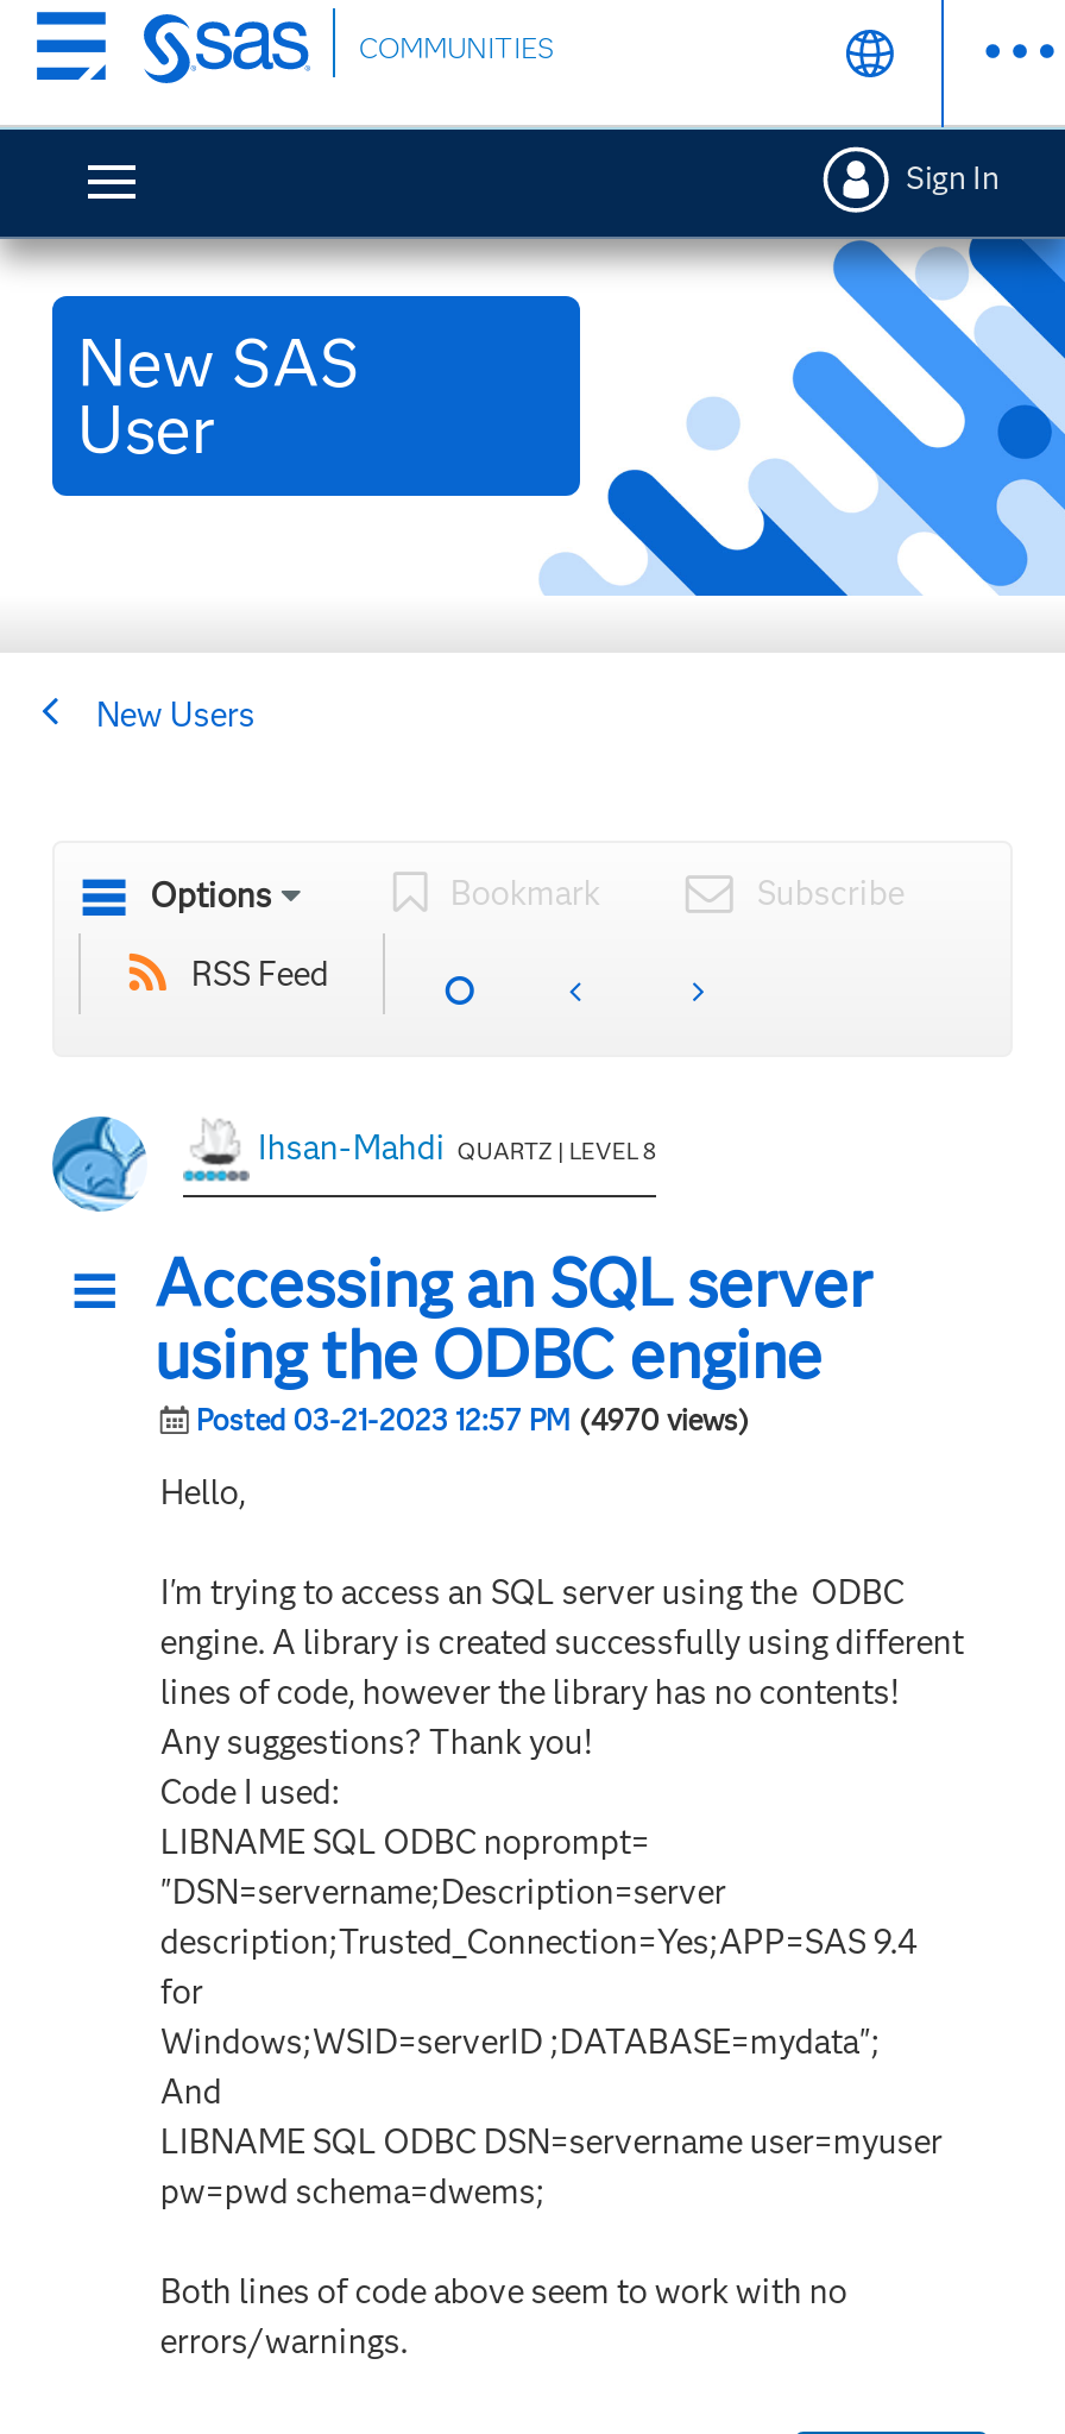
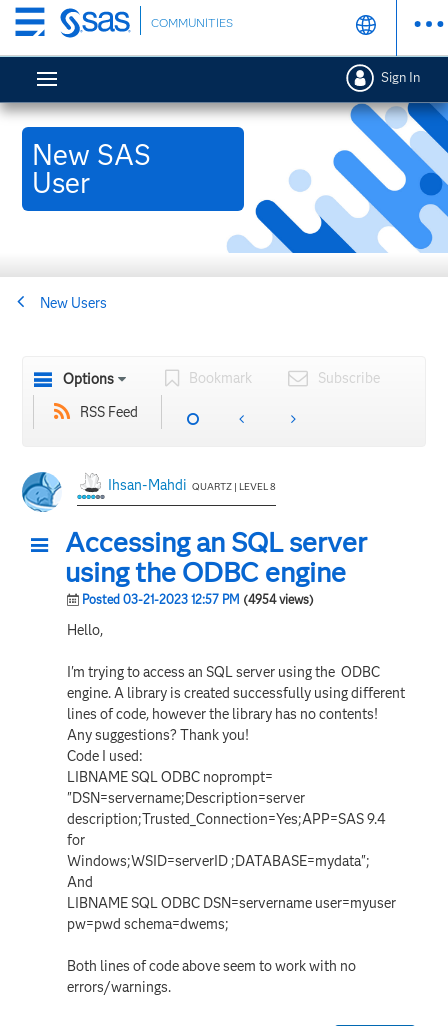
[196,1401,750,1436] Posted 03-21-2023 12:57 PM (4970 views) -> [82,591,314,606] Posted 03-21-2023 12:57 PM (4954 views)

